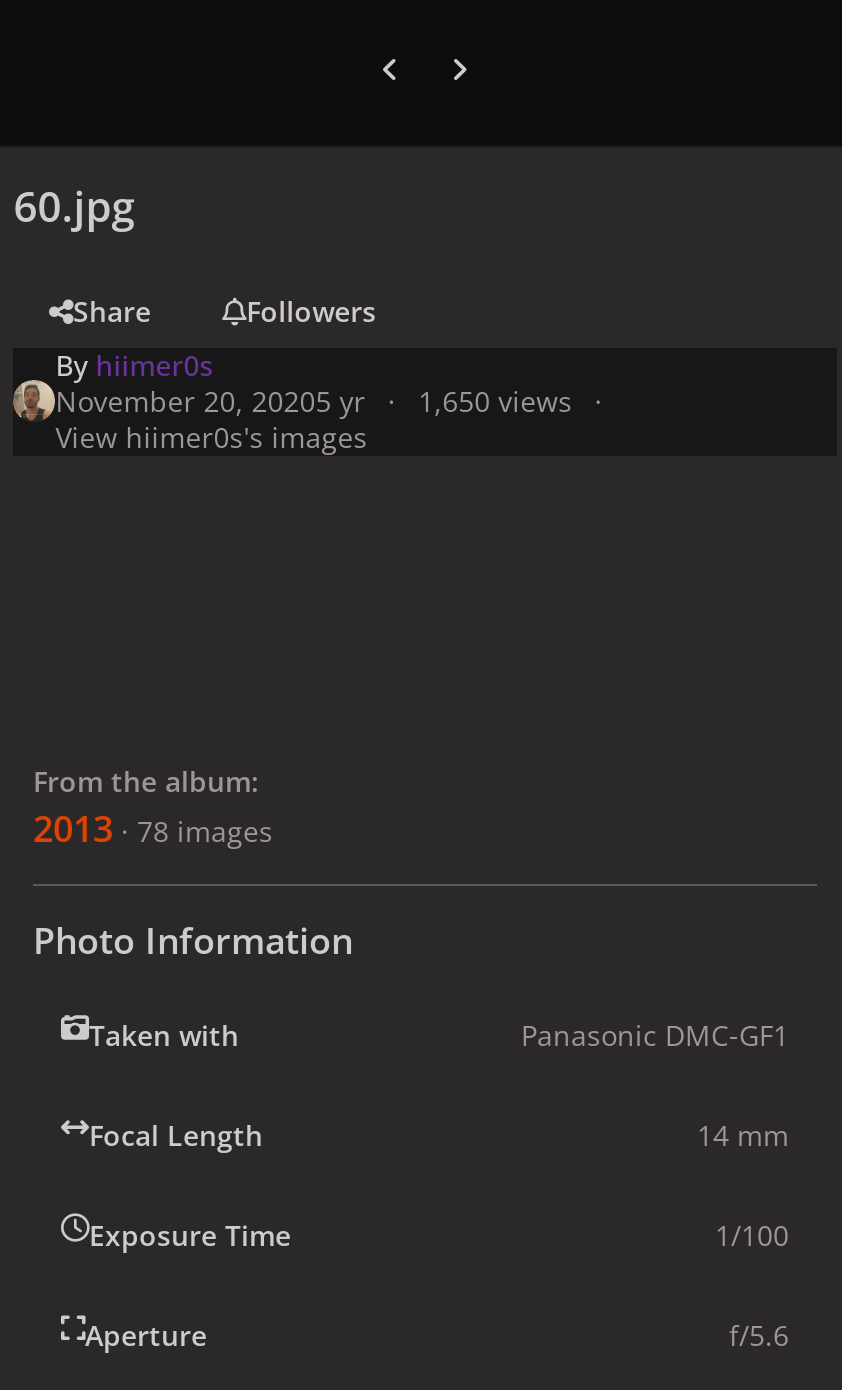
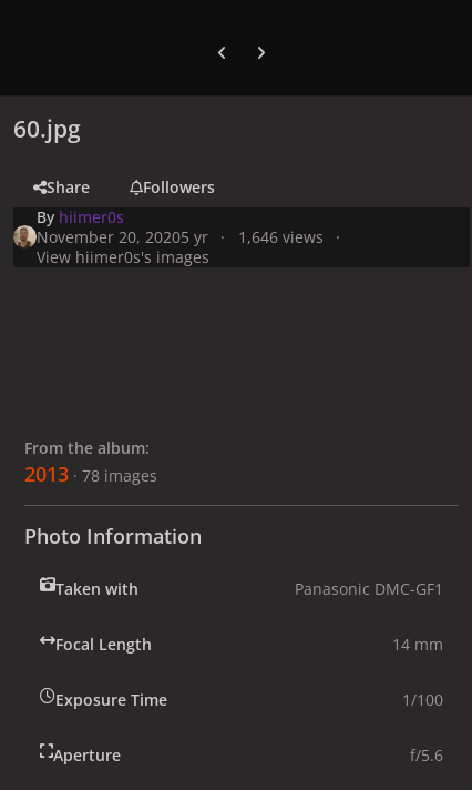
[55,381,572,419] November 20, 20205 yr 1,650 views -> [37,226,323,247] November 20, 20205 yr 1,646 views

